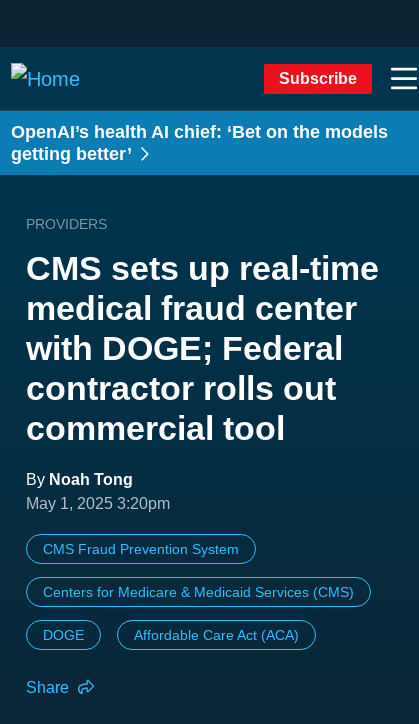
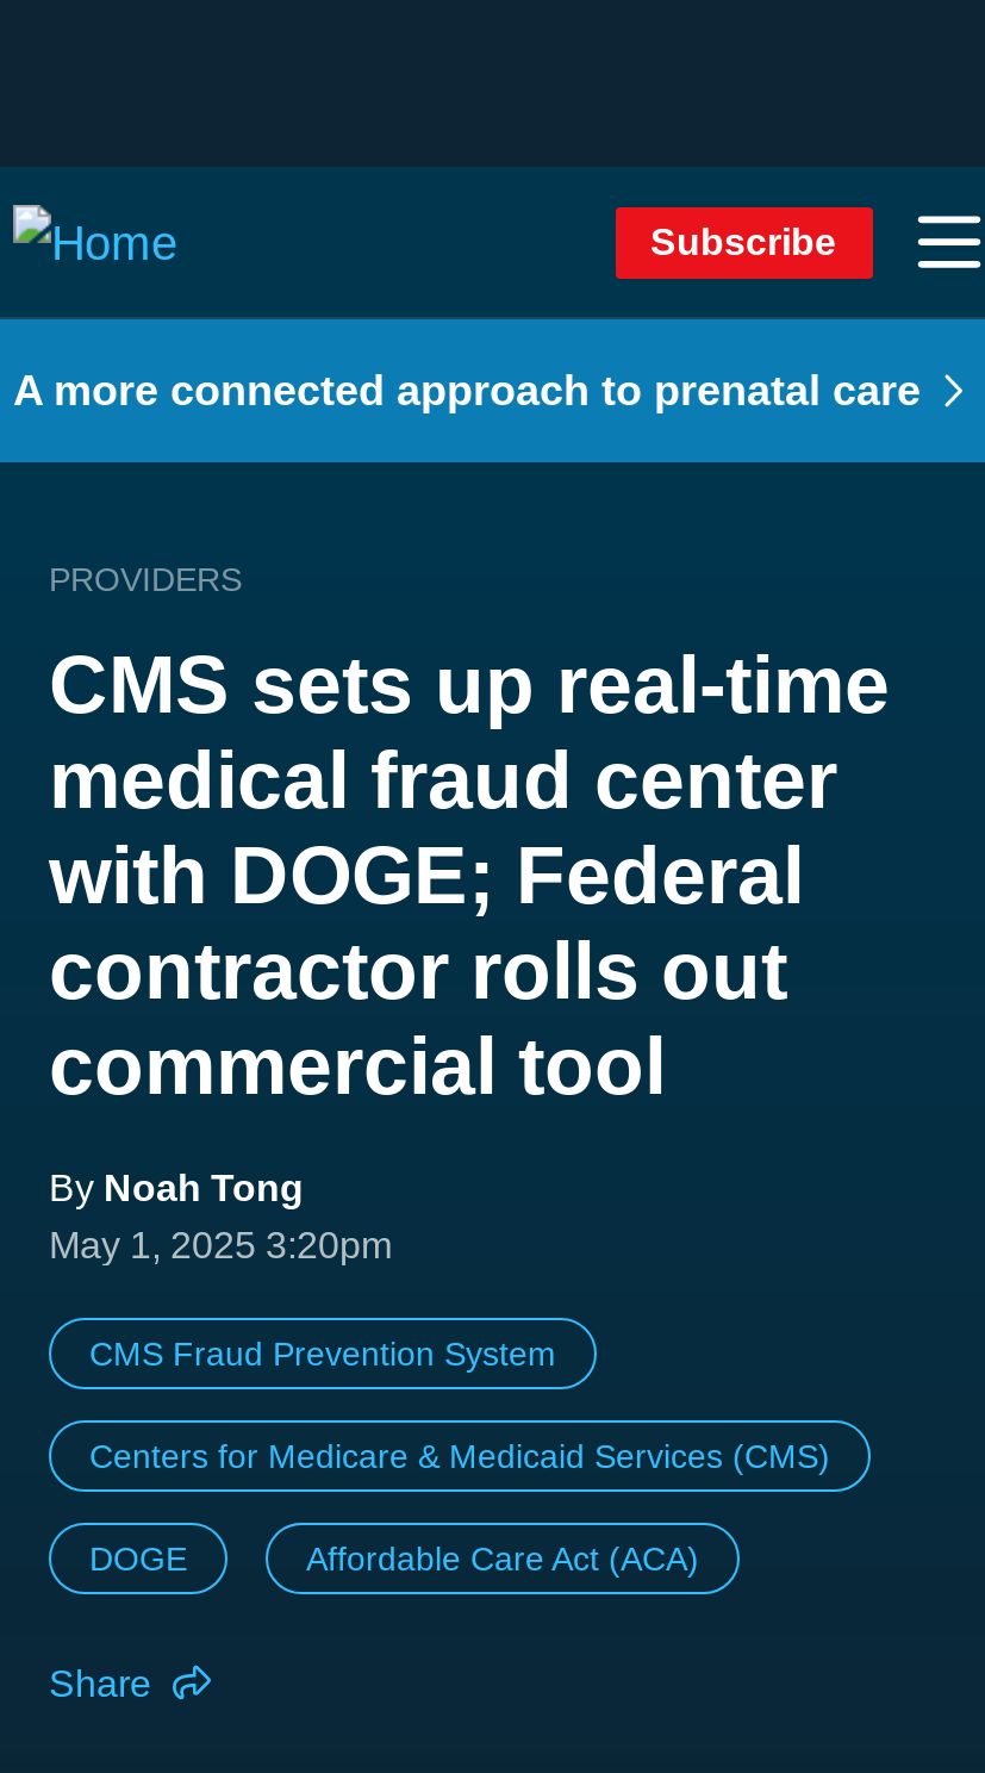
[11,122,388,164] OpenAI’s health AI chief: ‘Bet on the models | getting better’ -> [13,367,933,415] A more connected approach to prenatal care

